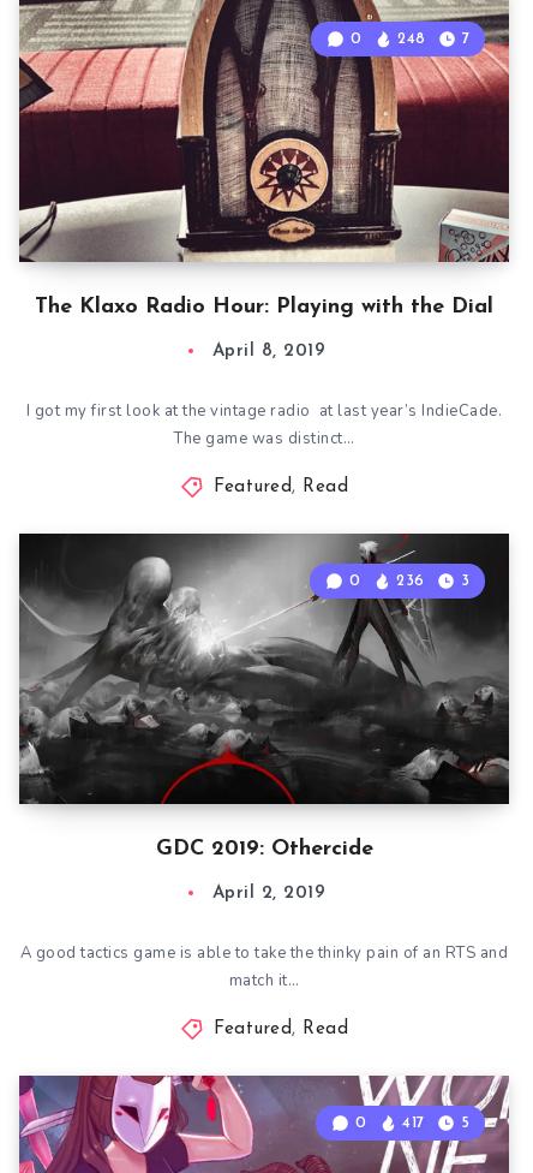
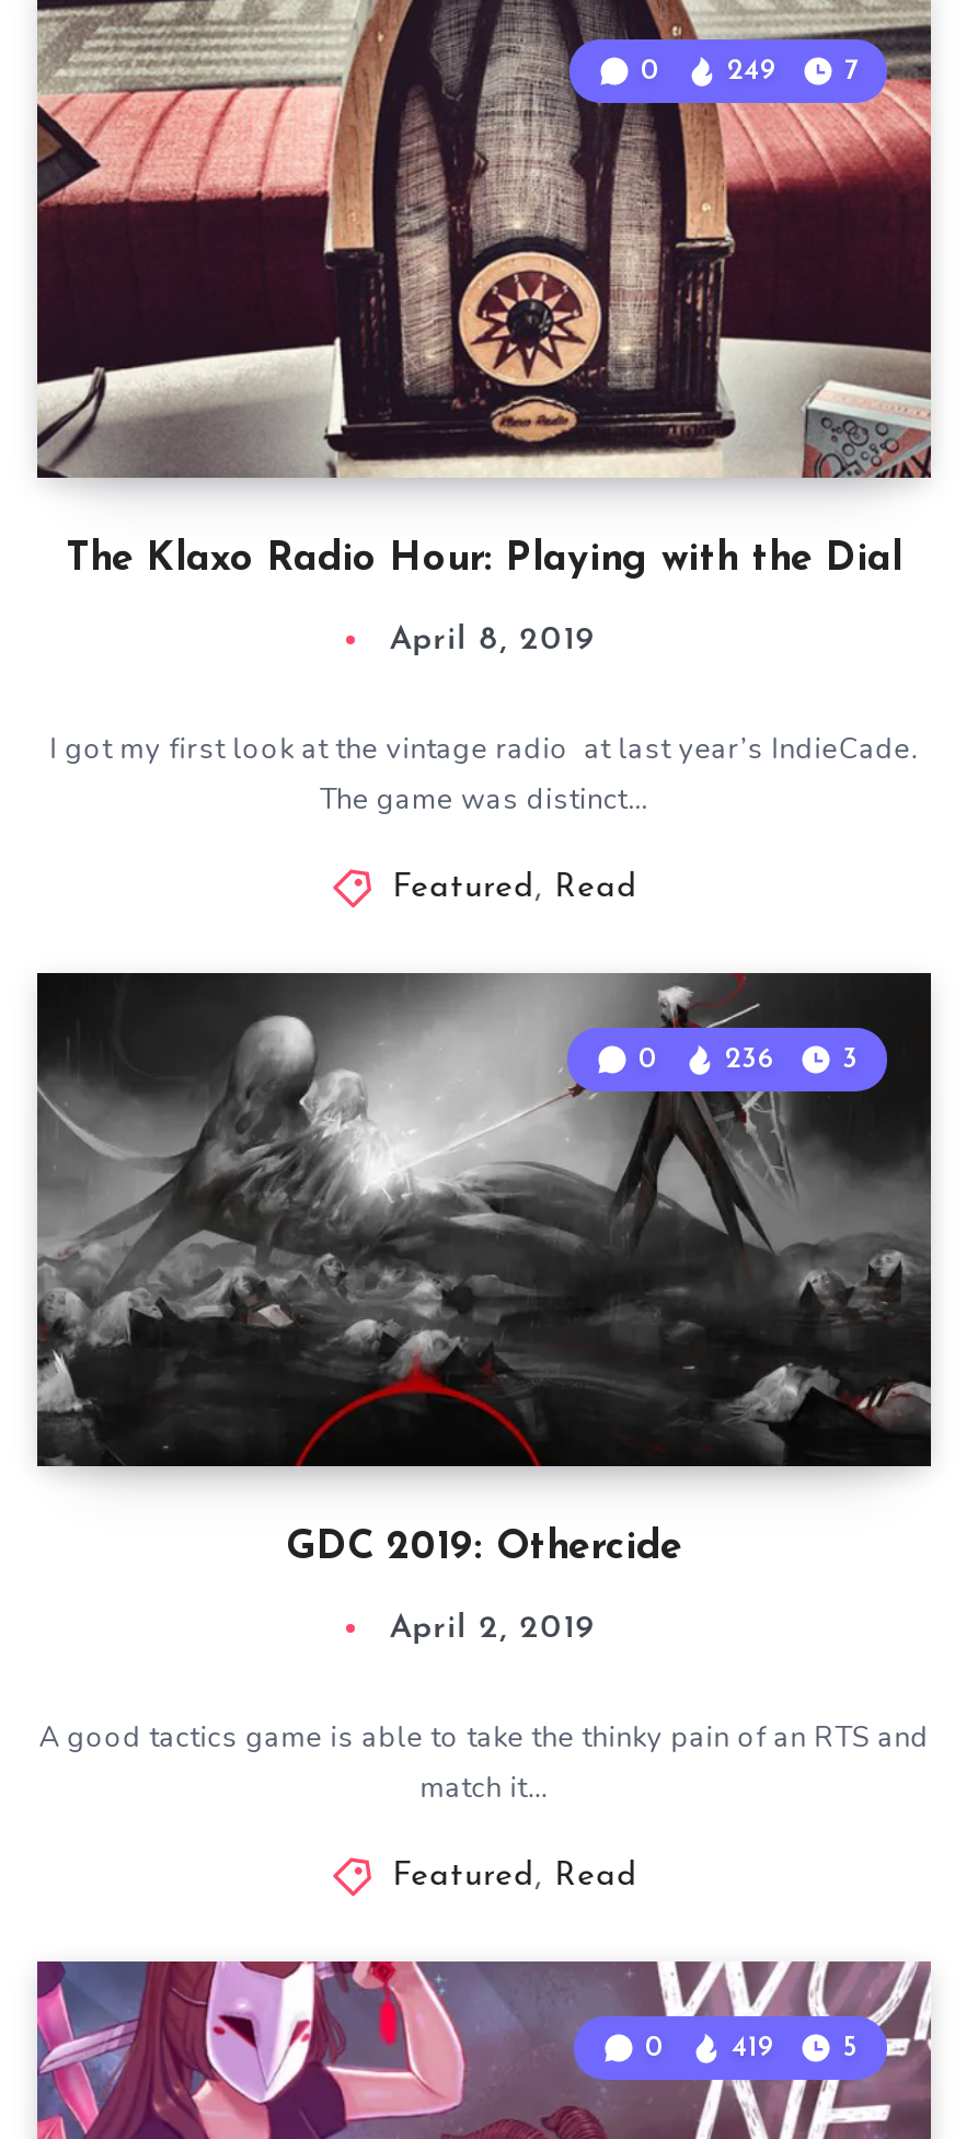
[350,31,469,47] 0 248 7 -> [641,57,859,85] 0 249 7
[355,1115,469,1131] 0 417 5 -> [645,2034,859,2062] 0 419 5

